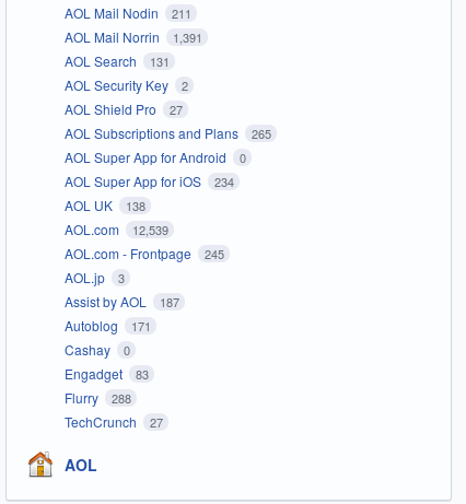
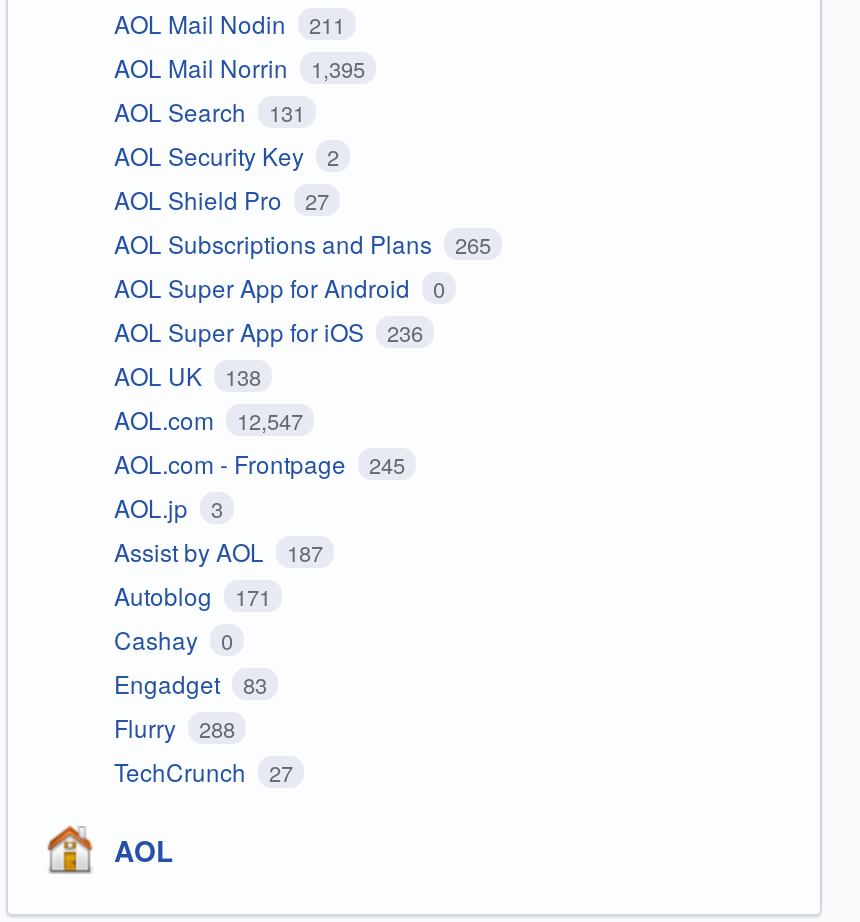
[65,28,202,46] AOL Mail Norrin 1,391 -> [114,51,365,85] AOL Mail Norrin 1,395
[65,172,234,191] AOL Super App for iOS 234 -> [114,315,423,349] AOL Super App for iOS 236
[65,220,168,239] AOL.com 12,539 -> [114,403,303,437] AOL.com 12,547

